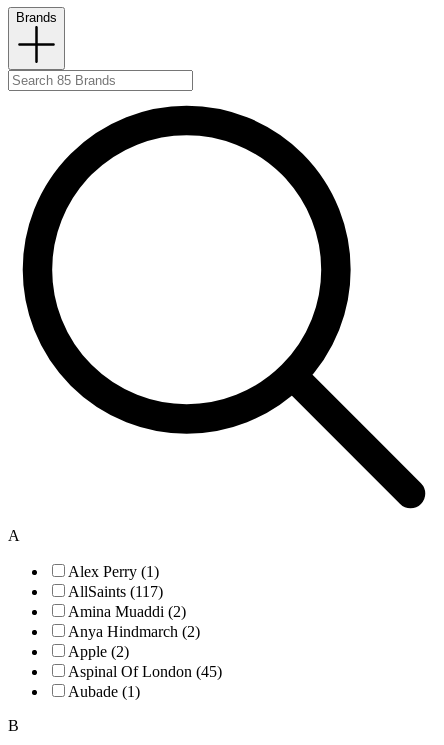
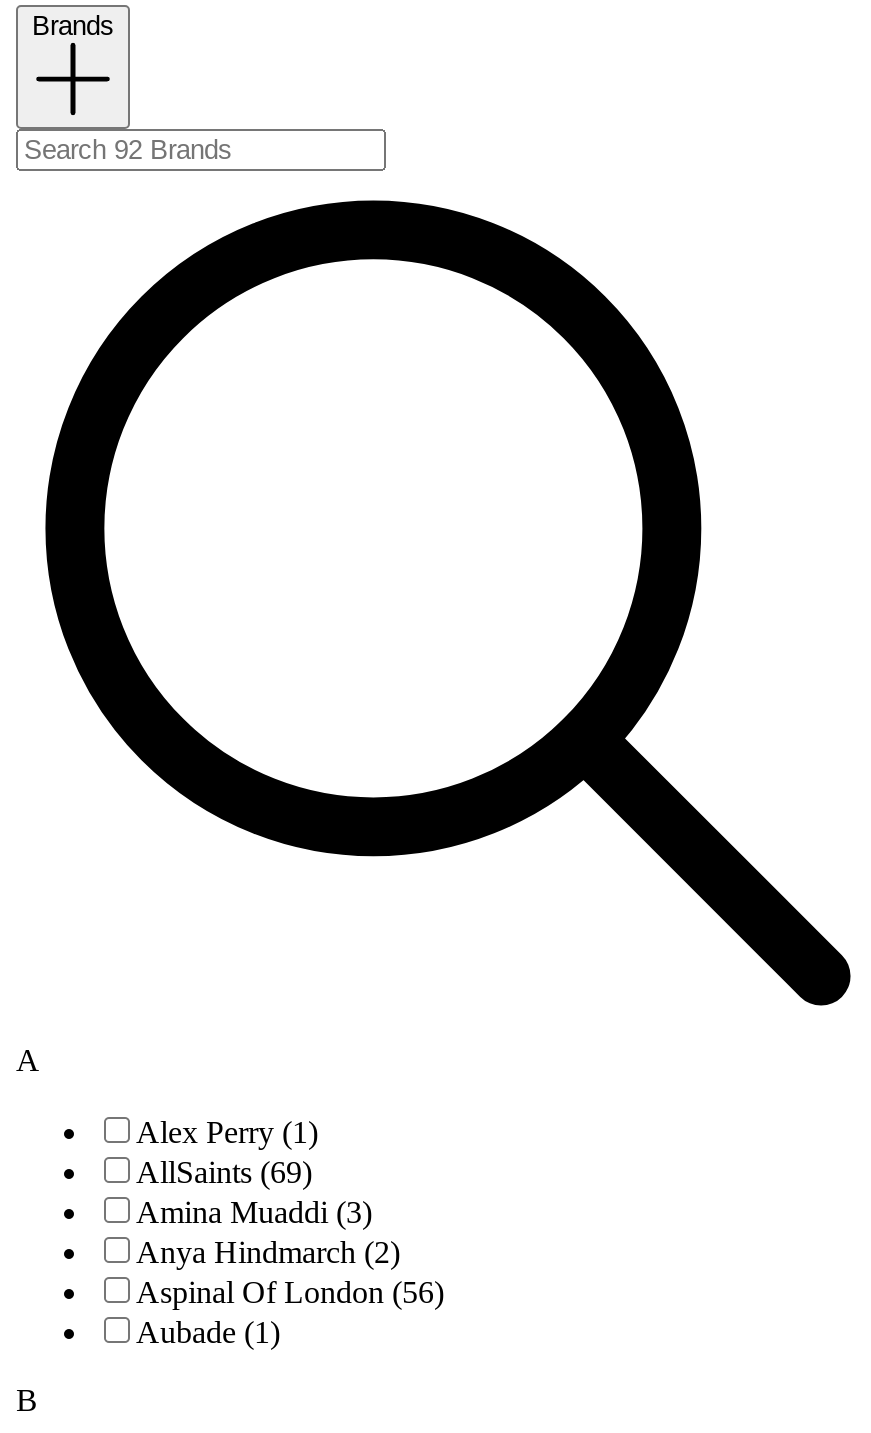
[68,583,163,600] AllSaints (117) -> [136,1156,312,1190] AllSaints (69)
[68,603,186,620] Amina Muaddi (2) -> [136,1196,372,1230] Amina Muaddi (3)
[68,643,222,680] Apple (2) | Aspinal Of London (45) -> [136,1276,444,1310] Aspinal Of London (56)

